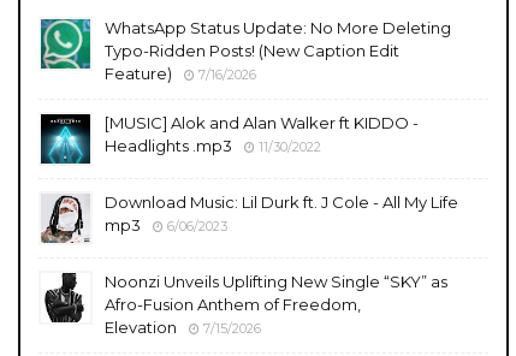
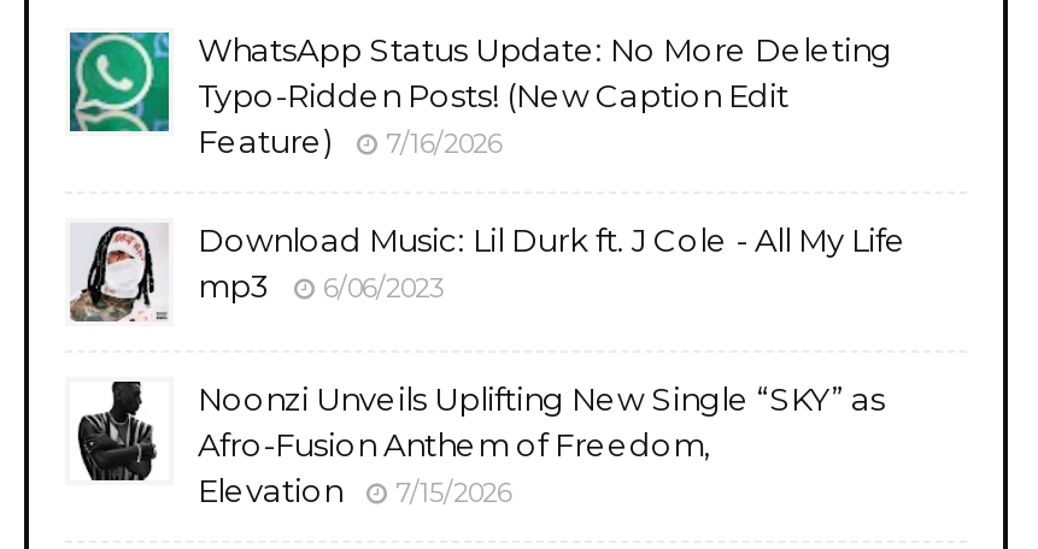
[40,113,419,165] [image] | [MUSIC] Alok and Alan Walker ft KIDDO - | Headlights .mp3 | 11/30/2022 -> none

